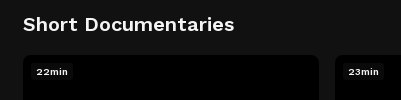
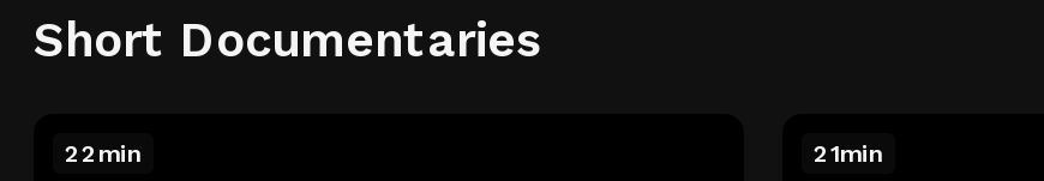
[348,65,379,76] 23min -> [814,139,883,165] 21min

